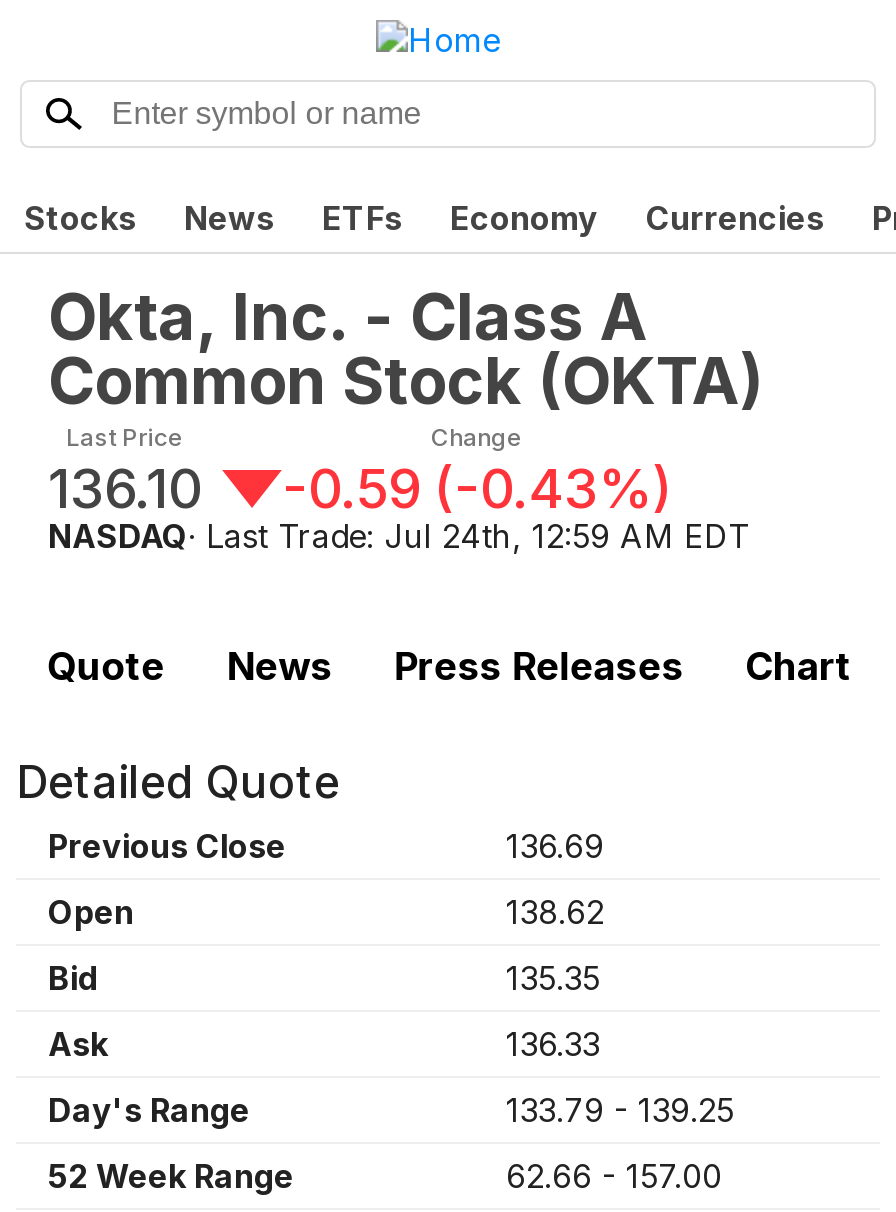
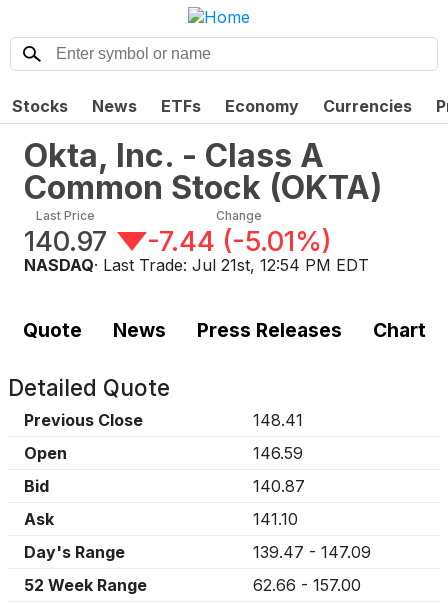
[48,455,202,521] 136.10 -> [24,225,107,258] 140.97
[282,455,672,521] -0.59 (-0.43%) -> [147,225,332,258] -7.44 (-5.01%)
[48,515,750,555] NASDAQ · Last Trade: Jul 24th, 12:59 AM EDT -> [24,255,369,275] NASDAQ · Last Trade: Jul 21st, 12:54 PM EDT
[506,826,604,866] 136.69 -> [253,410,303,430] 148.41
[506,892,604,932] 138.62 -> [253,443,303,463] 146.59
[506,958,600,998] 135.35 -> [253,476,305,496] 140.87
[506,1024,600,1064] 136.33 -> [253,509,298,529] 141.10
[506,1090,734,1130] 133.79 - 139.25 -> [253,542,371,562] 139.47 - 147.09

